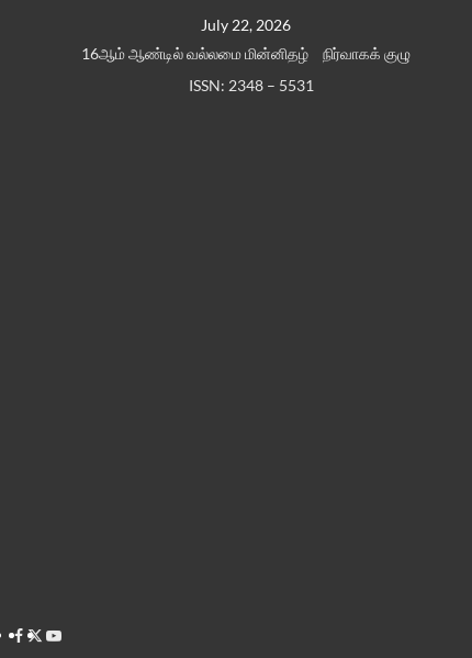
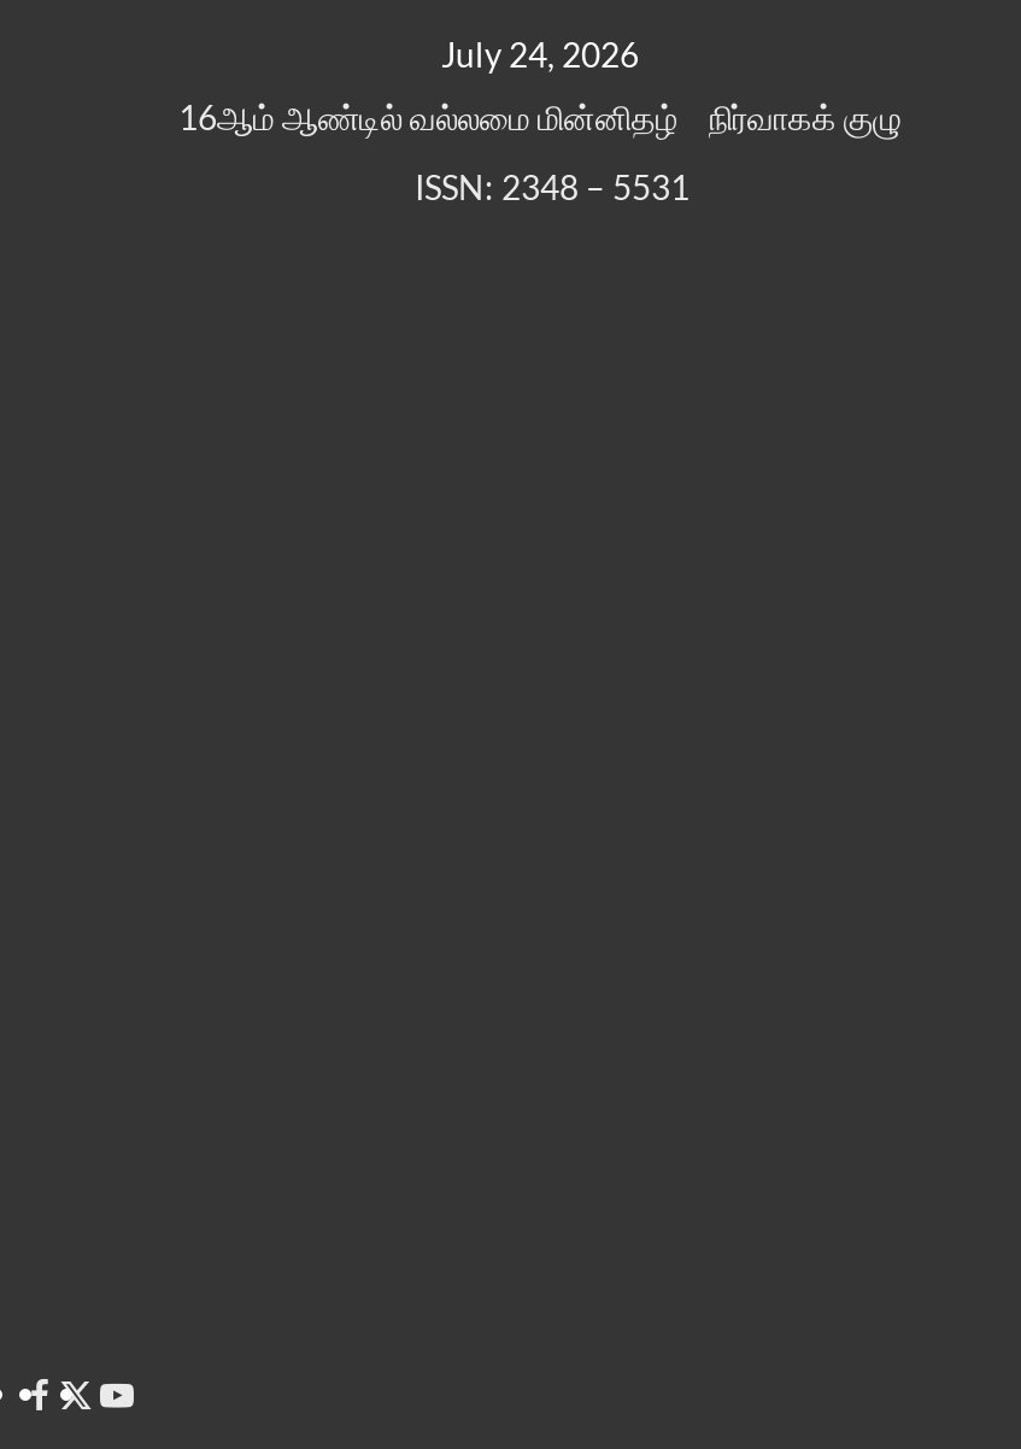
[201,15,291,34] July 22, 2026 -> [441,34,639,75] July 24, 2026

